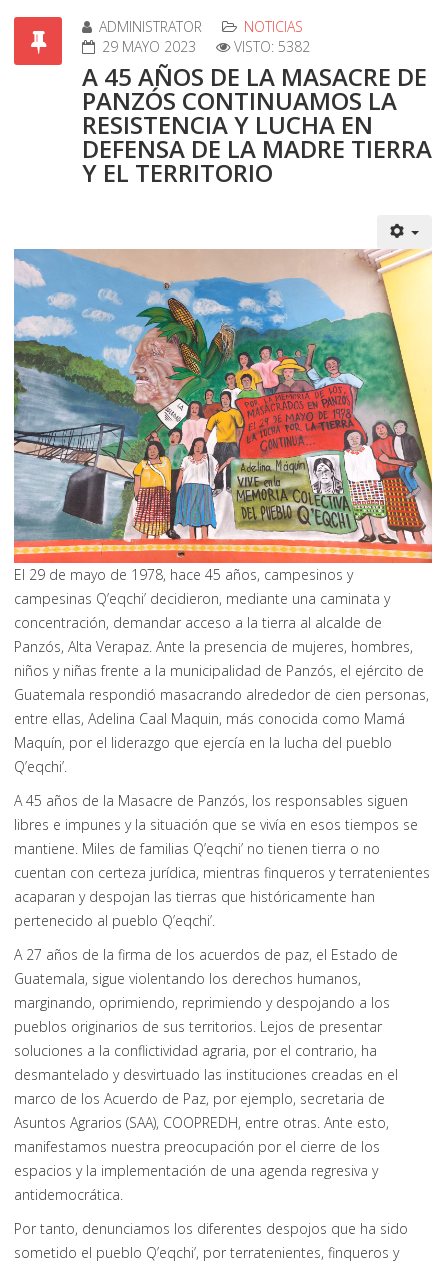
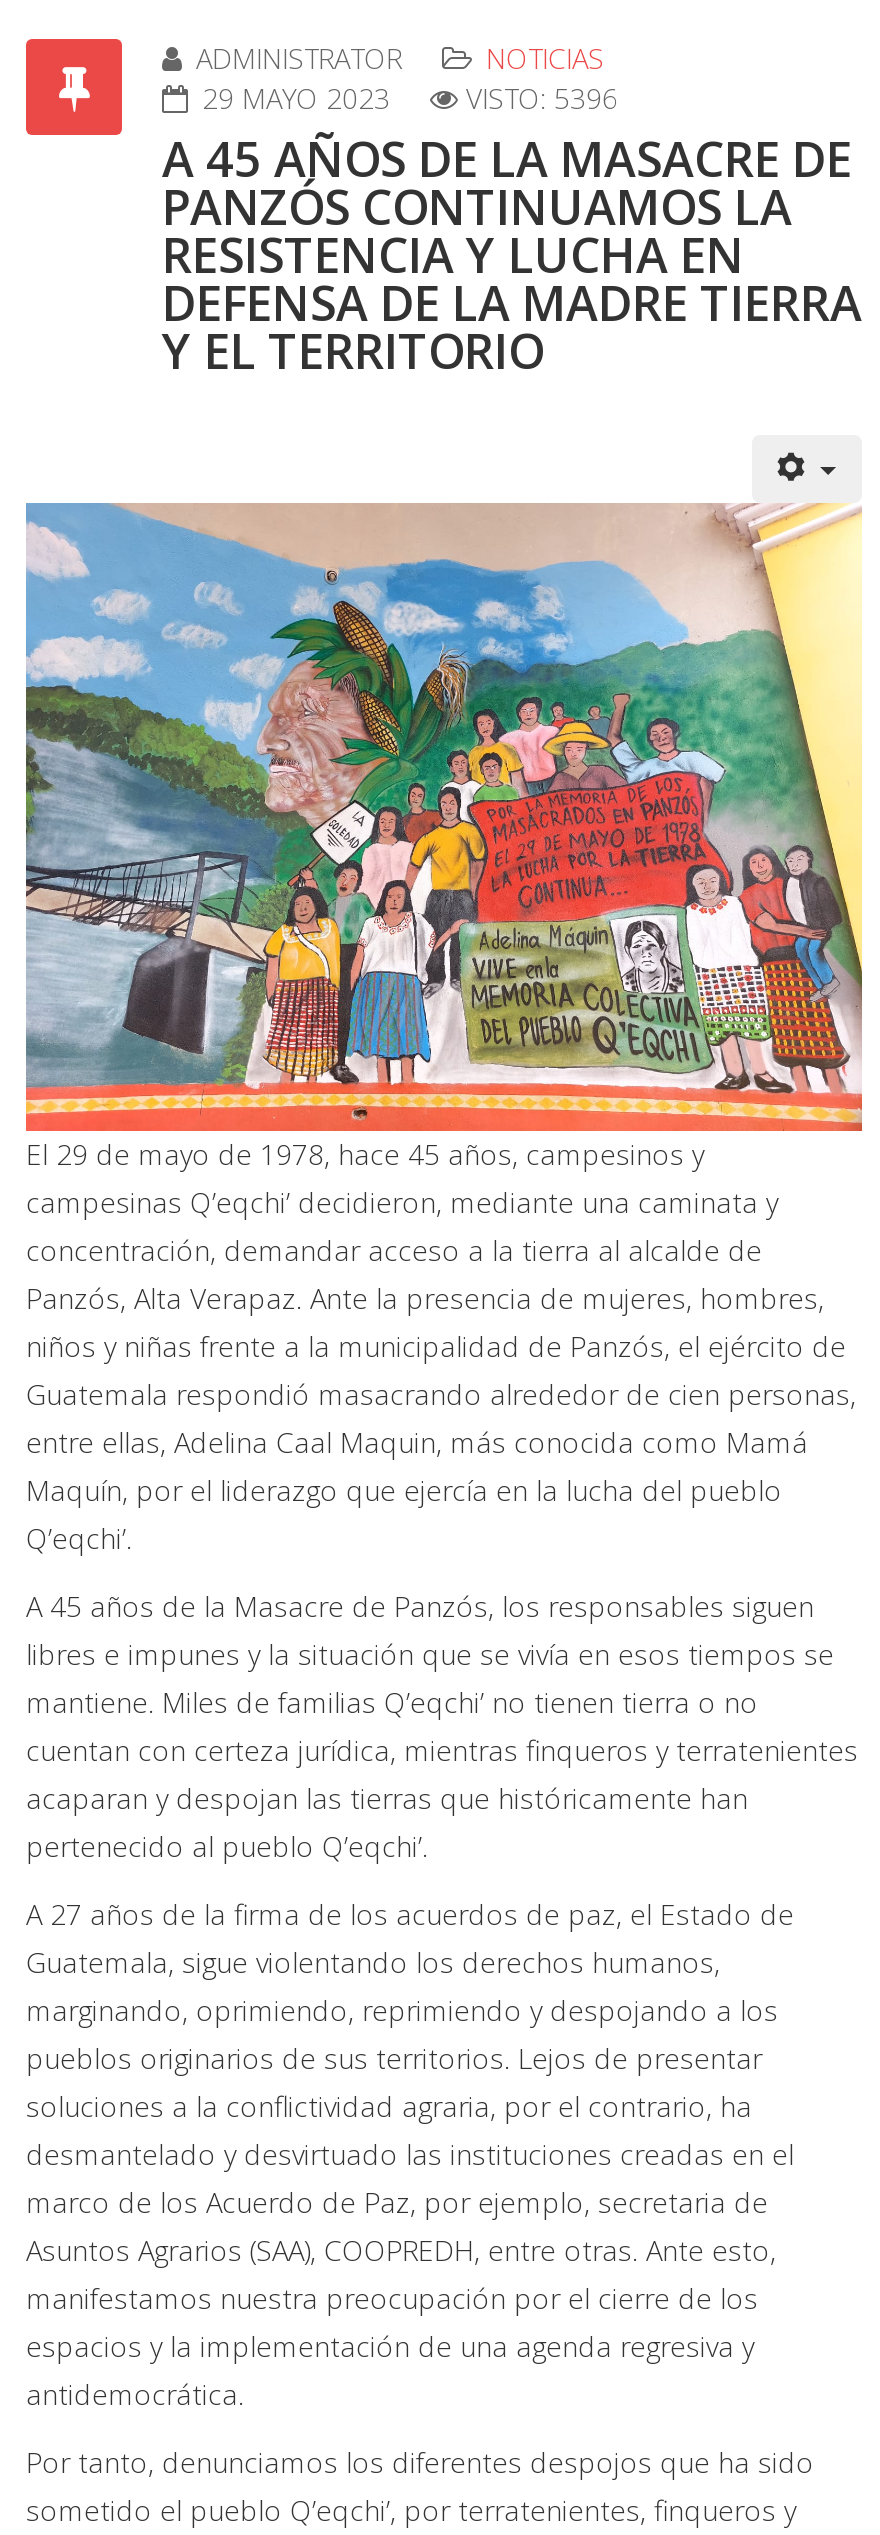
[102,37,310,56] 29 MAYO 2023 VISTO: 5382 -> [202,79,618,117] 29 MAYO 2023 VISTO: 5396

